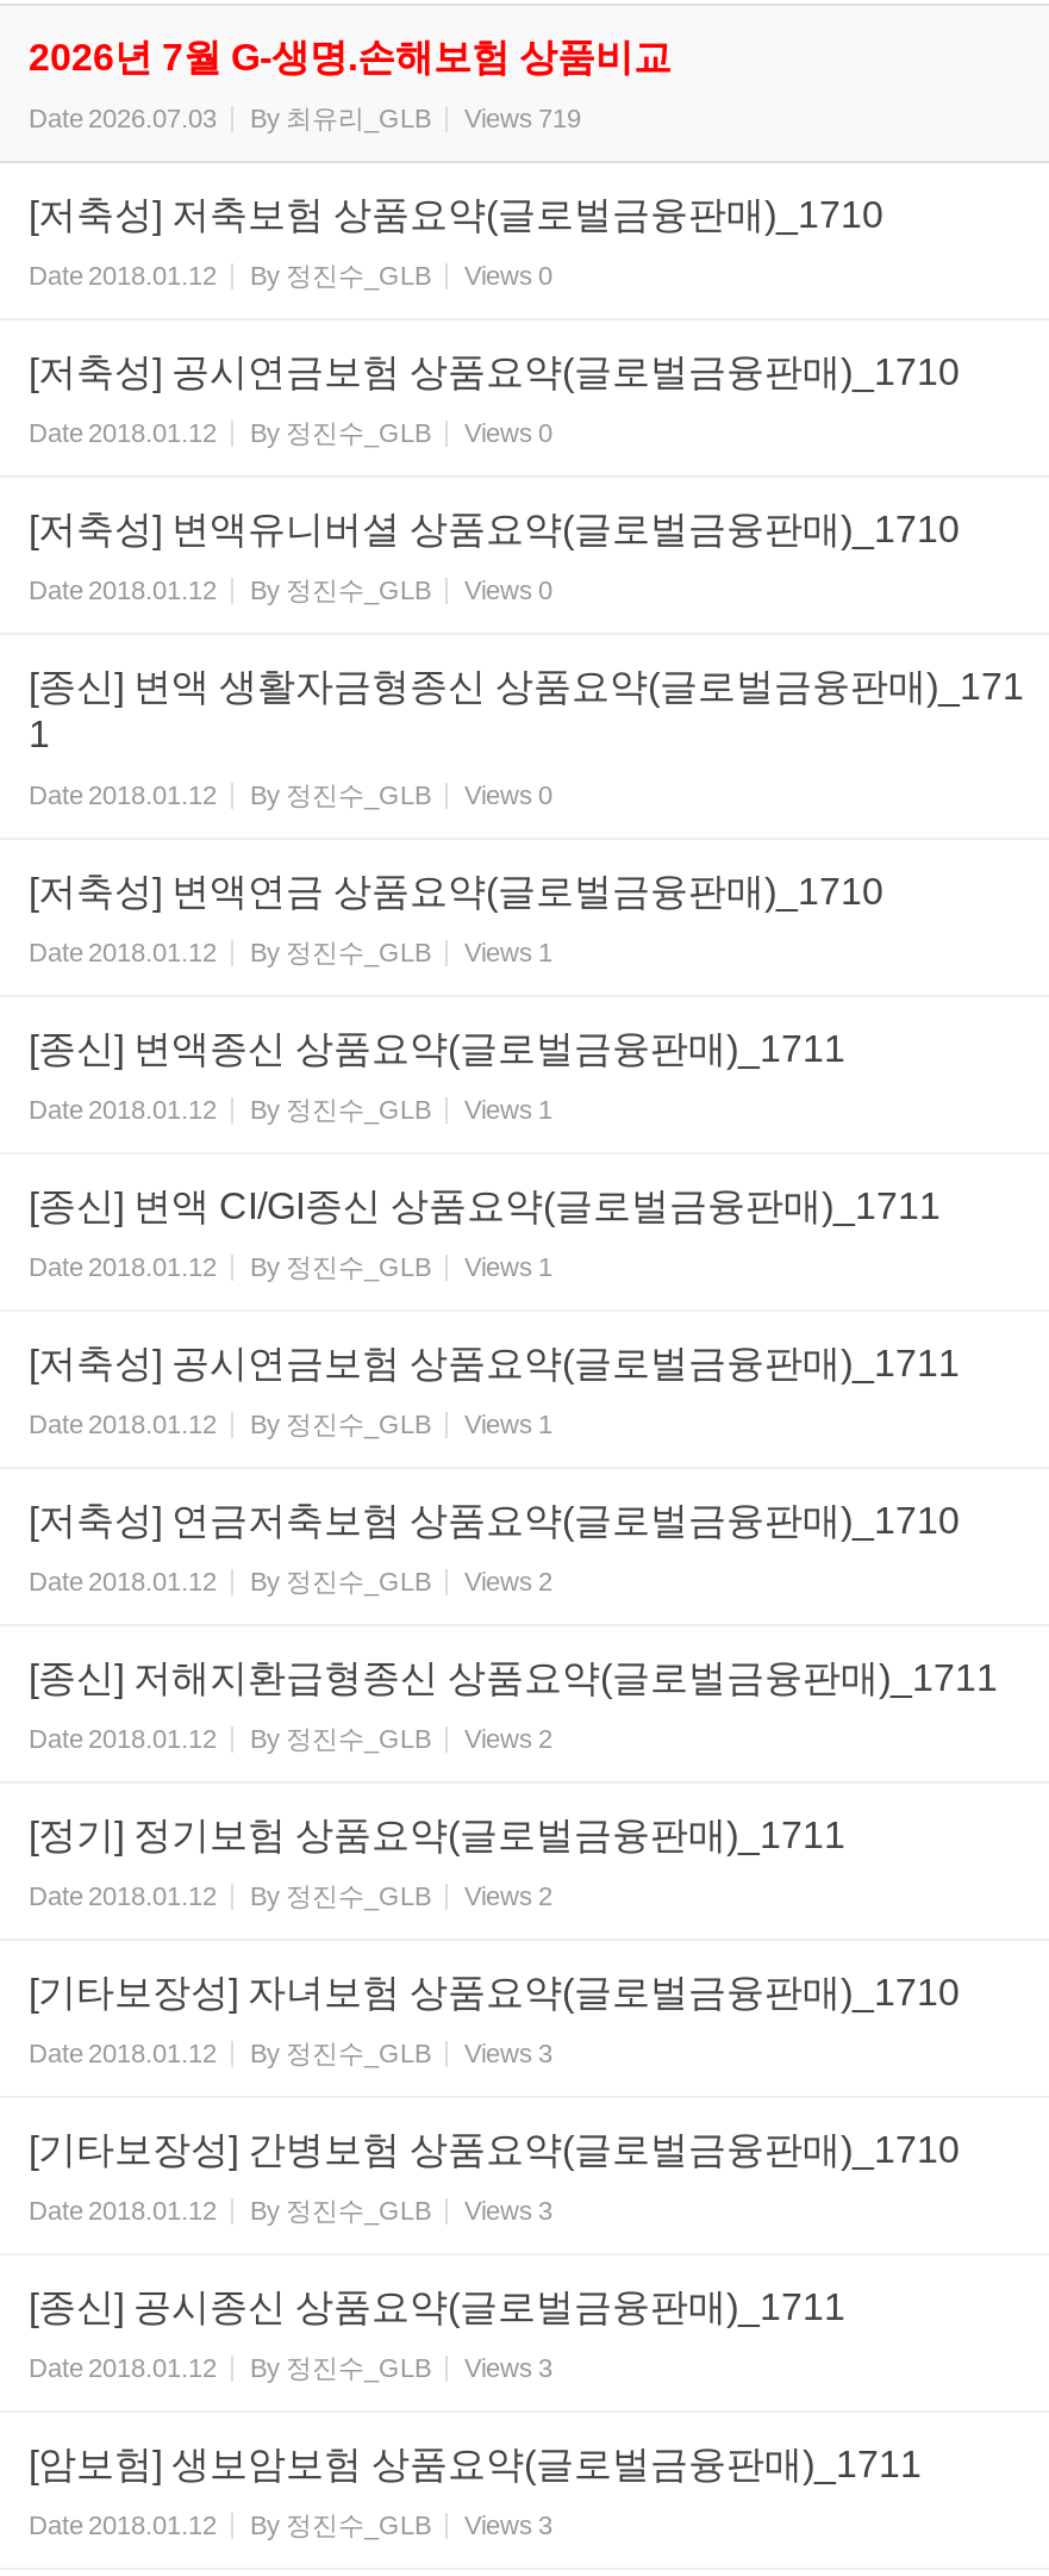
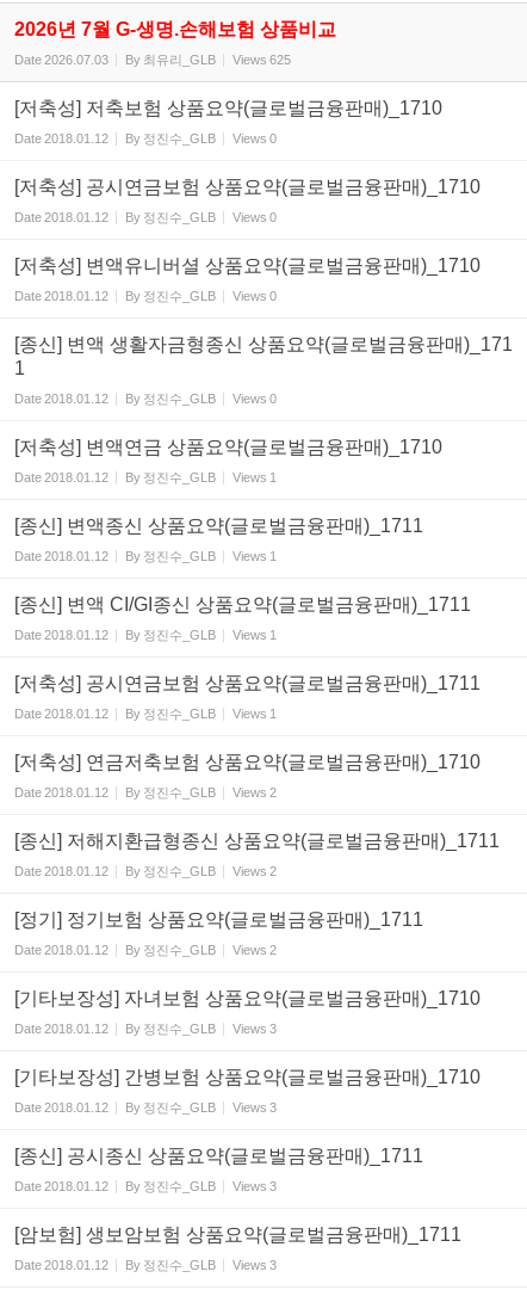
[464,104,581,132] Views 719 -> [232,53,291,67] Views 625

